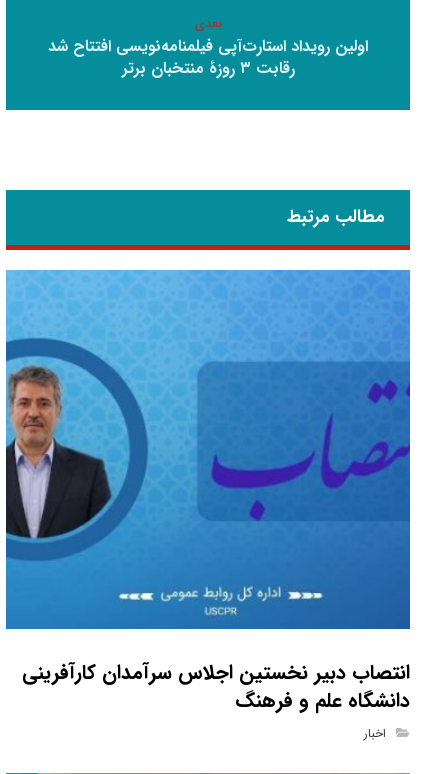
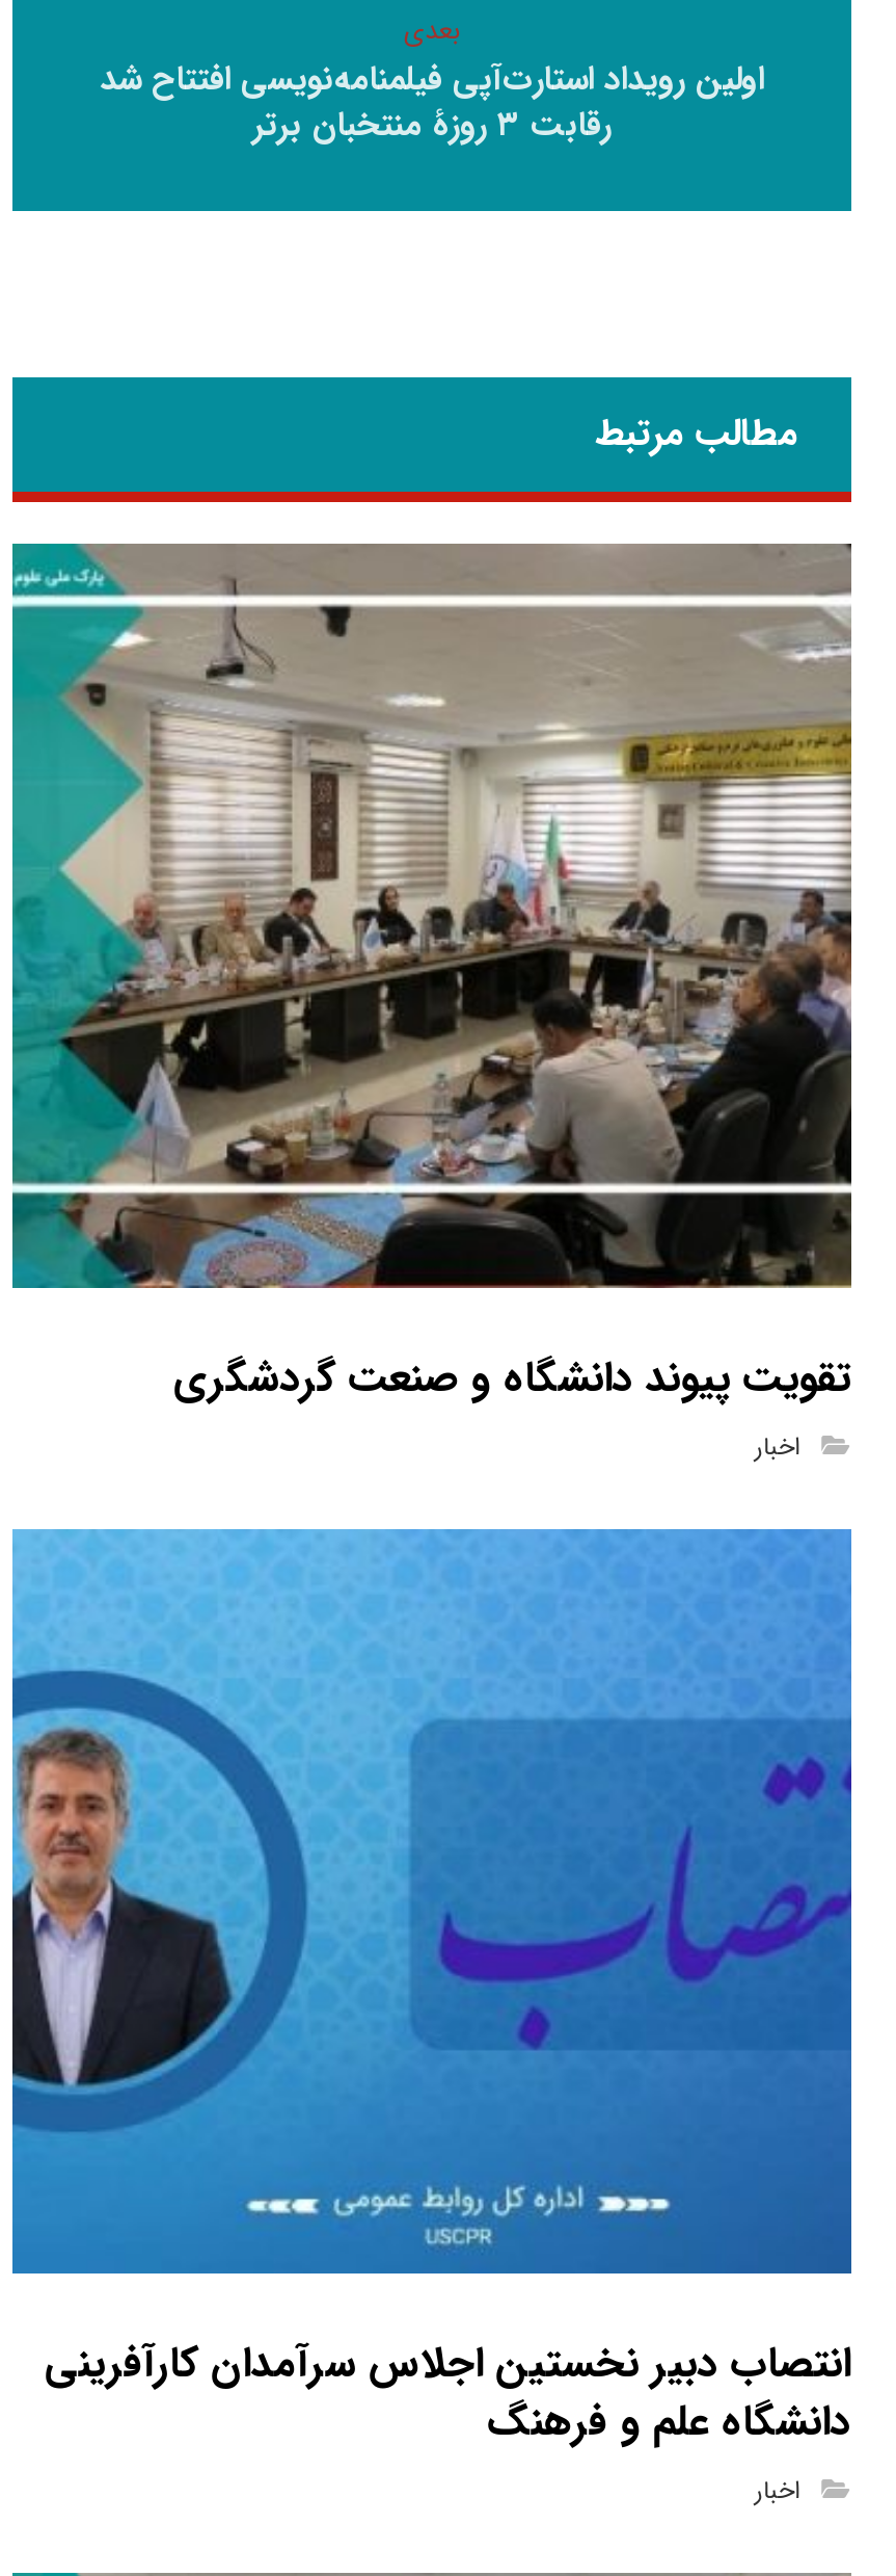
none -> [12,542,853,1466] [image] | تقویت پیوند دانشگاه و صنعت گردشگری | اخبار

